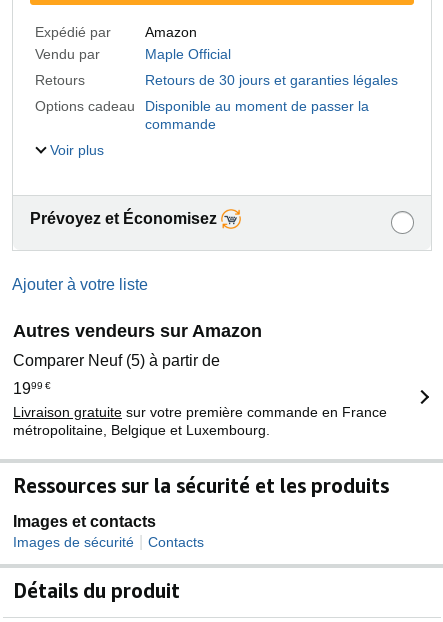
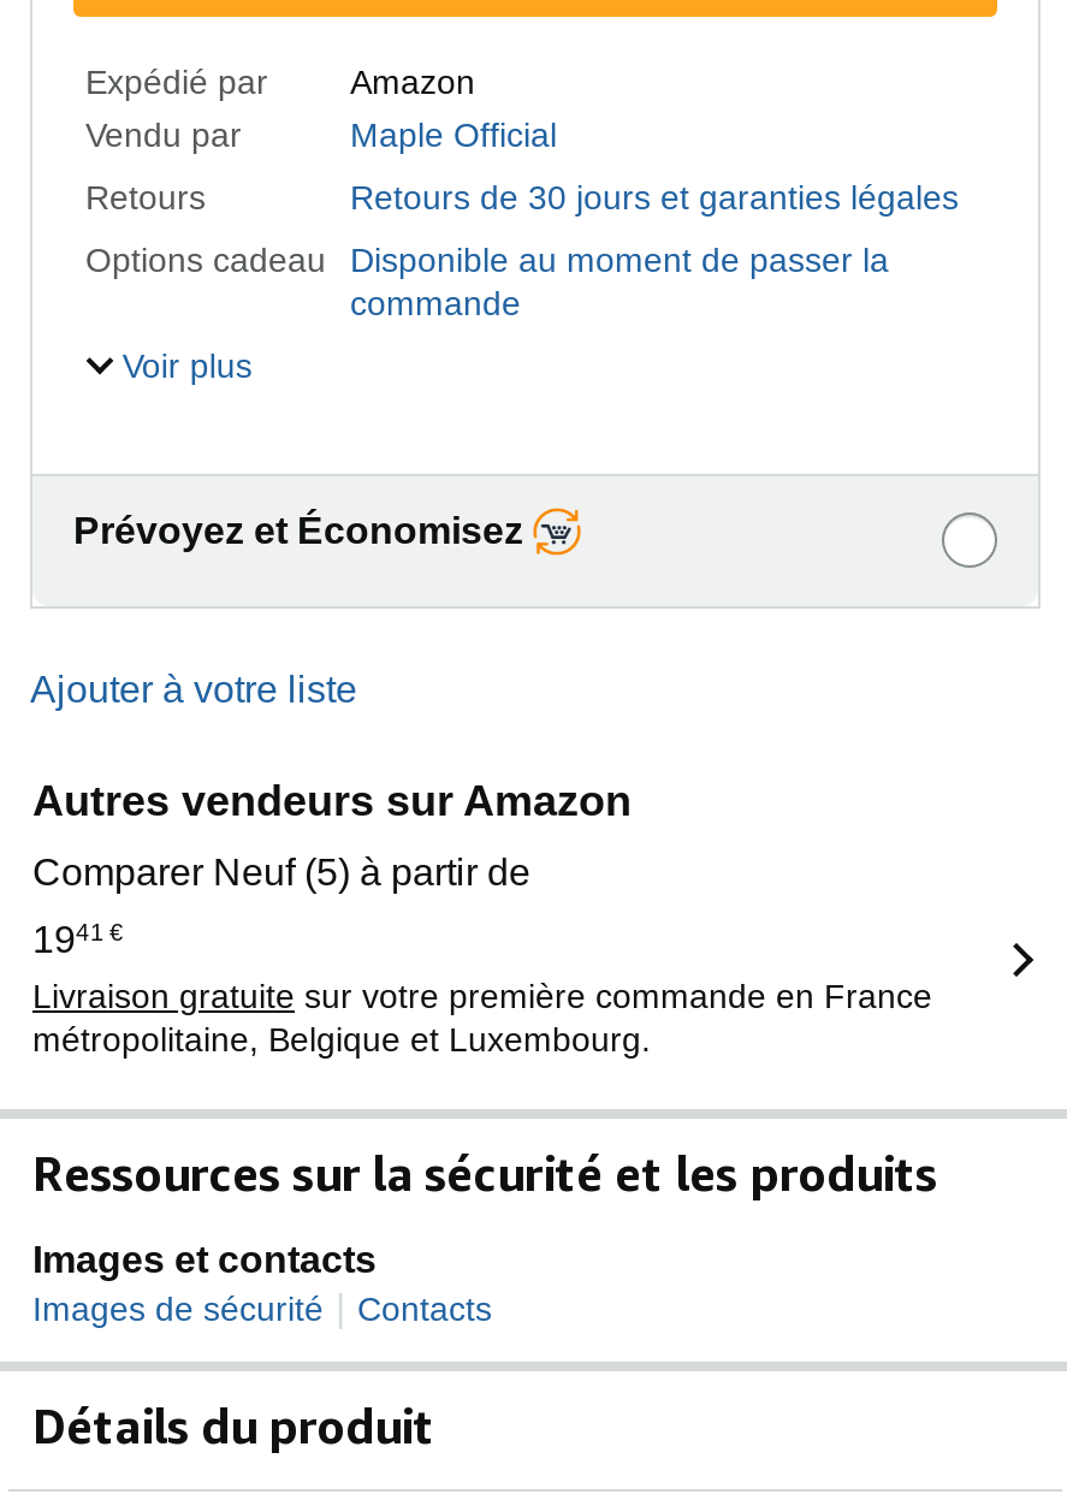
[13,380,51,397] 1999 € -> [32,919,124,960] 1941 €

